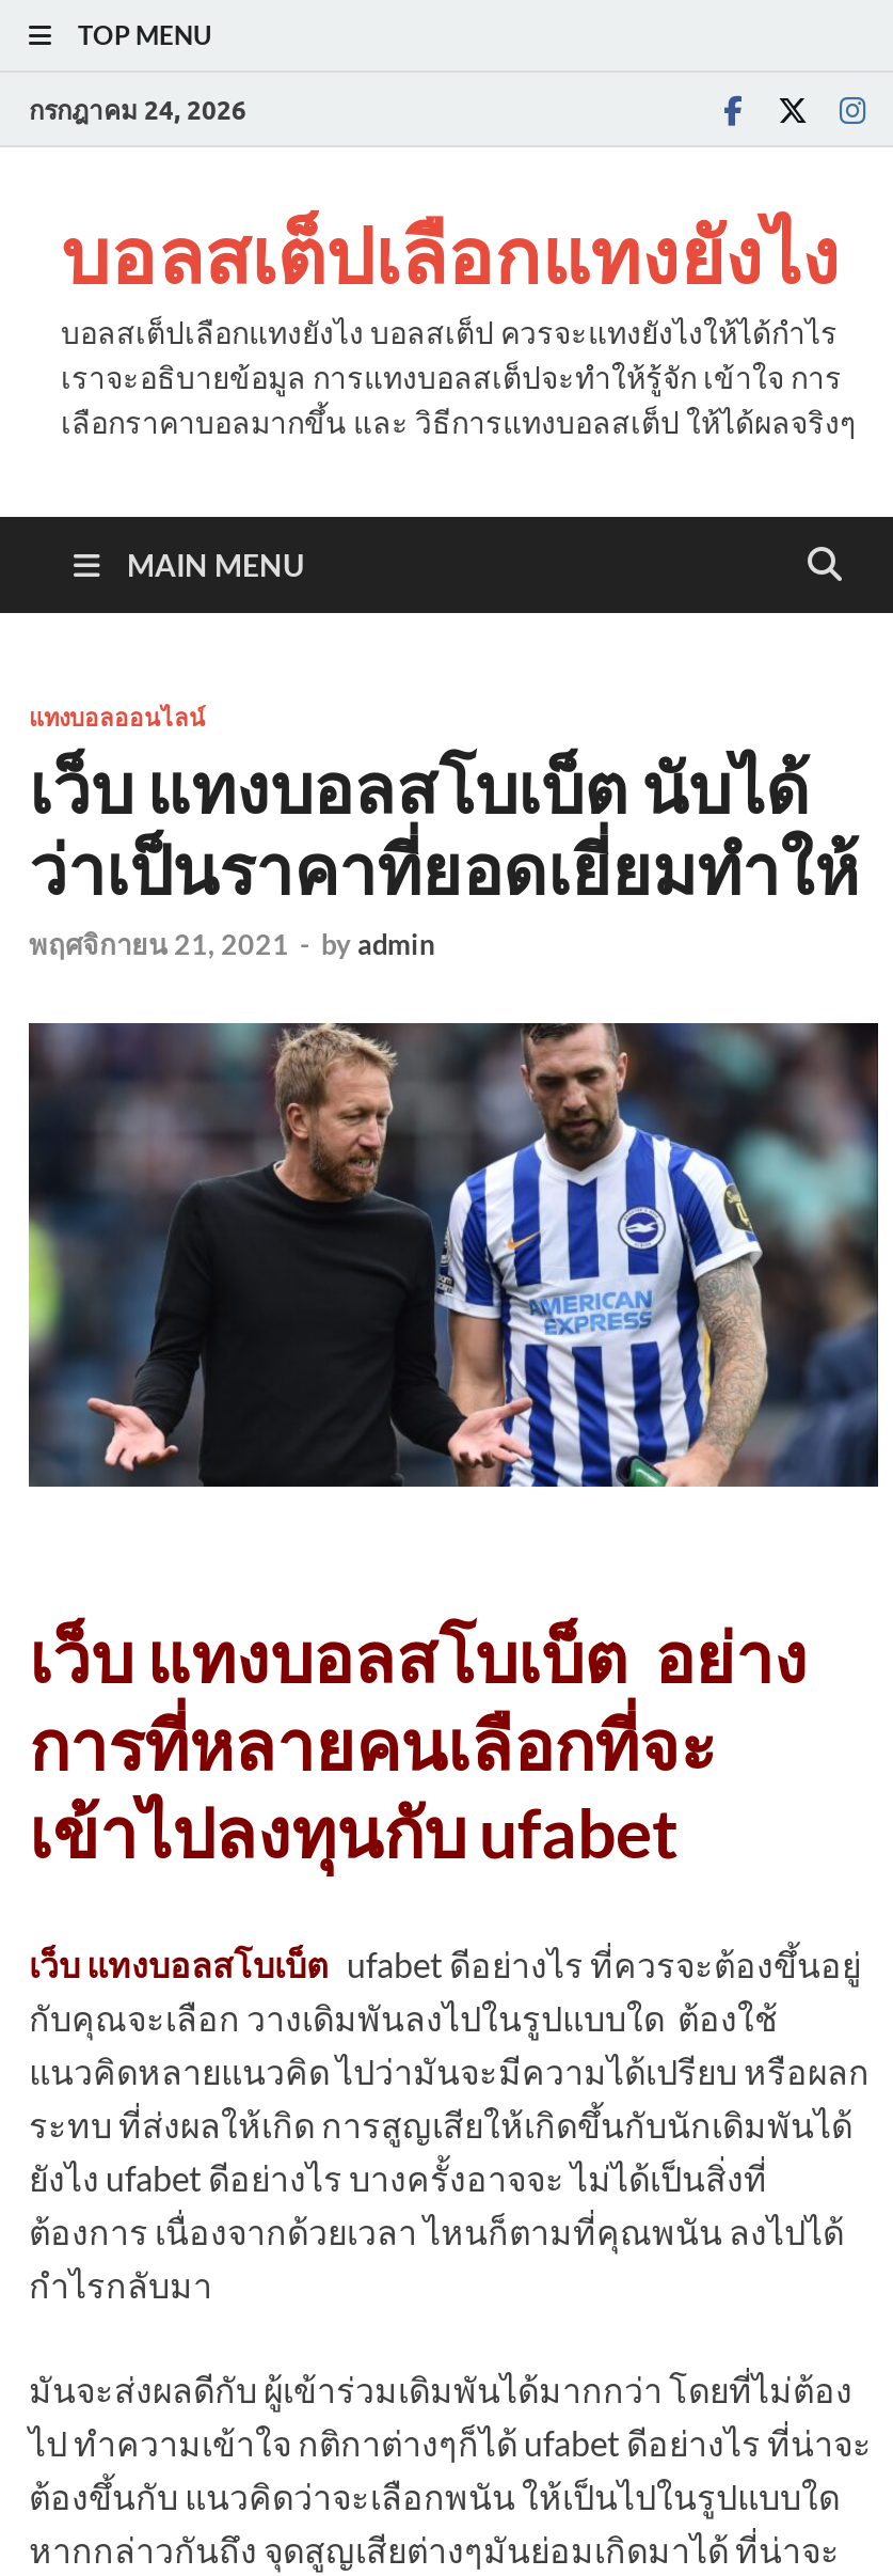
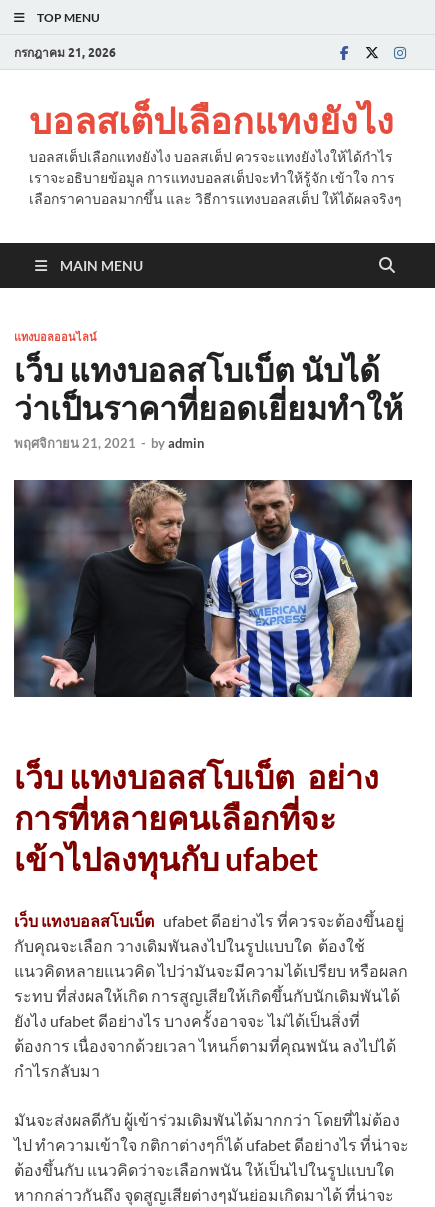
[29,93,246,125] กรกฎาคม 24, 2026 -> [14,44,116,59] กรกฎาคม 21, 2026

